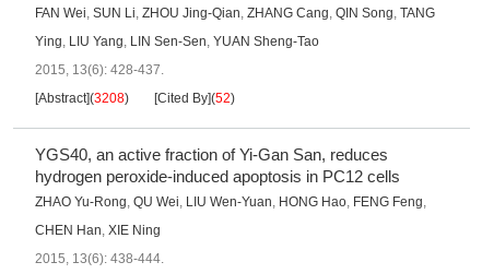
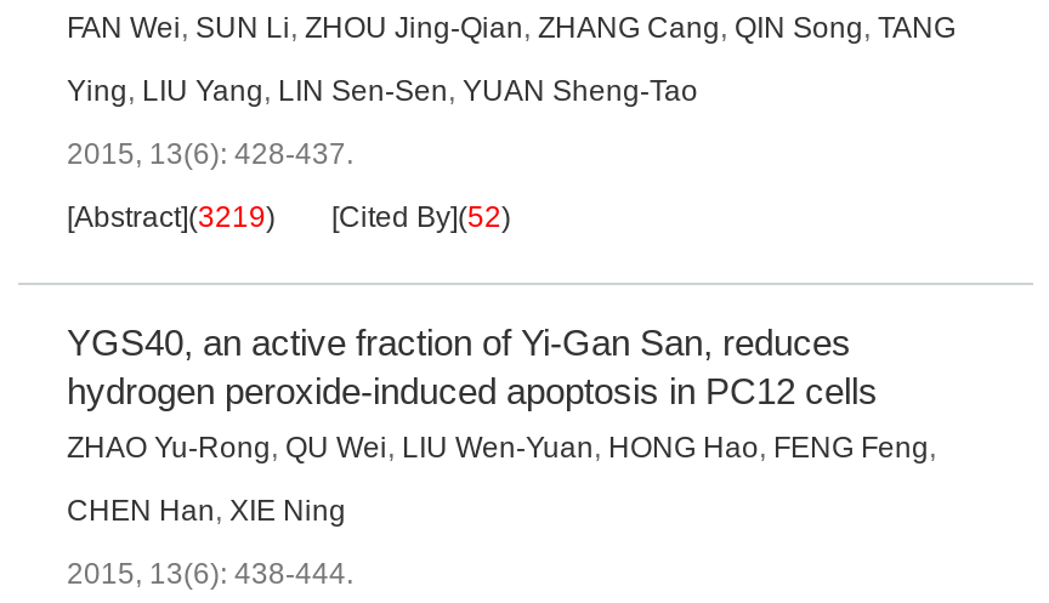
[35,91,235,106] [Abstract](3208) [Cited By](52) -> [67,200,511,234] [Abstract](3219) [Cited By](52)

